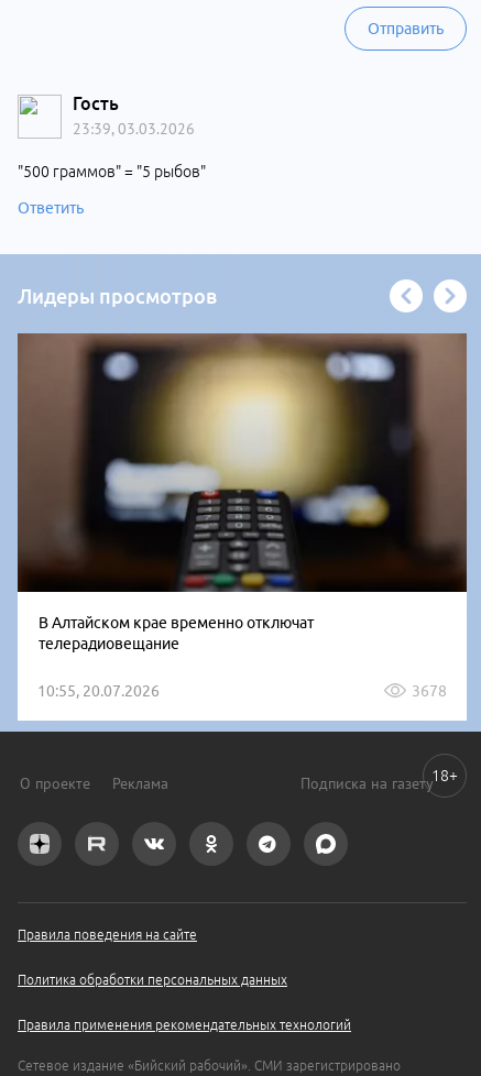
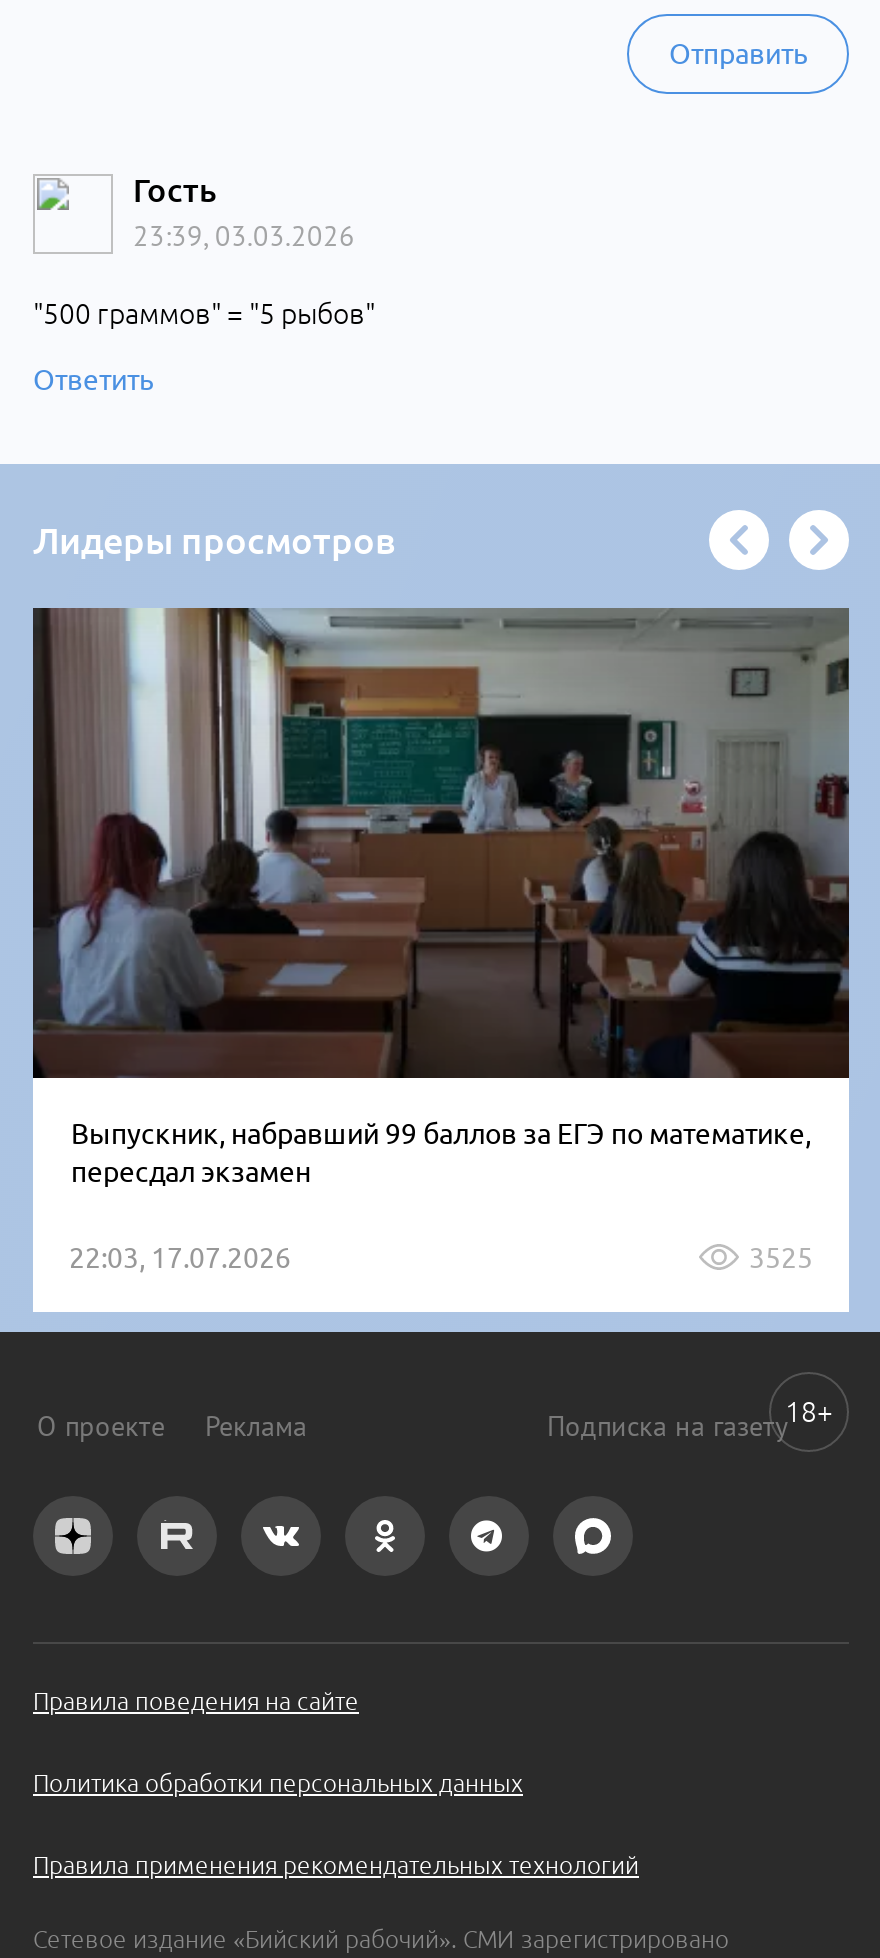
[18,332,467,652] [image] | В Алтайском крае временно отключат | телерадиовещание -> [33,608,849,1188] [image] | Выпускник, набравший 99 баллов за ЕГЭ по математике, | пересдал экзамен
[37,682,447,700] 10:55, 20.07.2026 | 3678 -> [69,1242,813,1274] 22:03, 17.07.2026 | 3525

